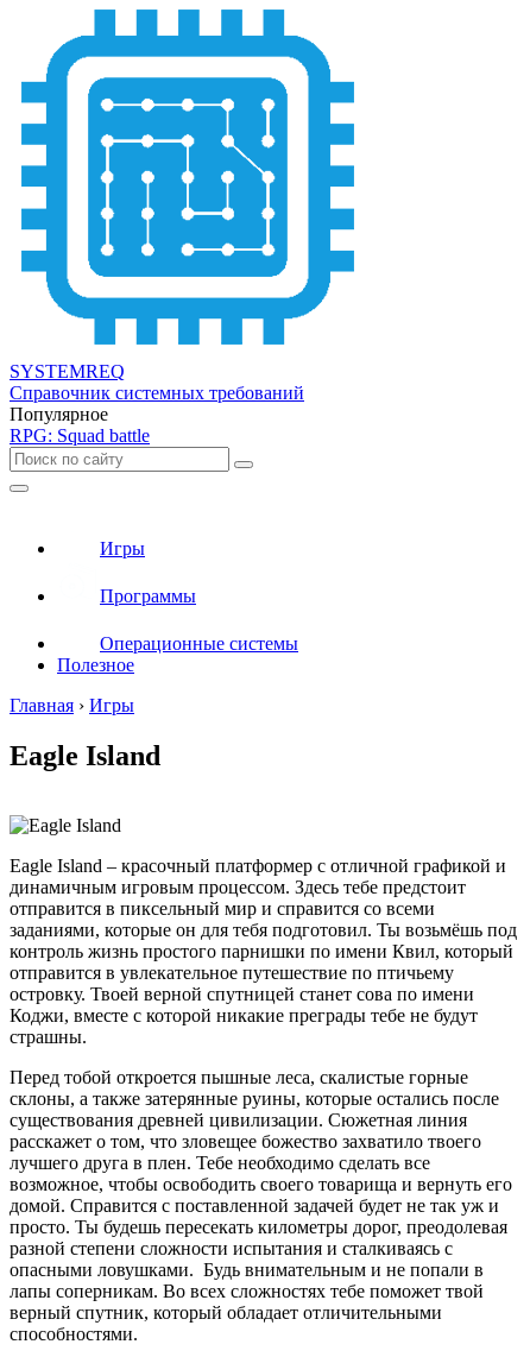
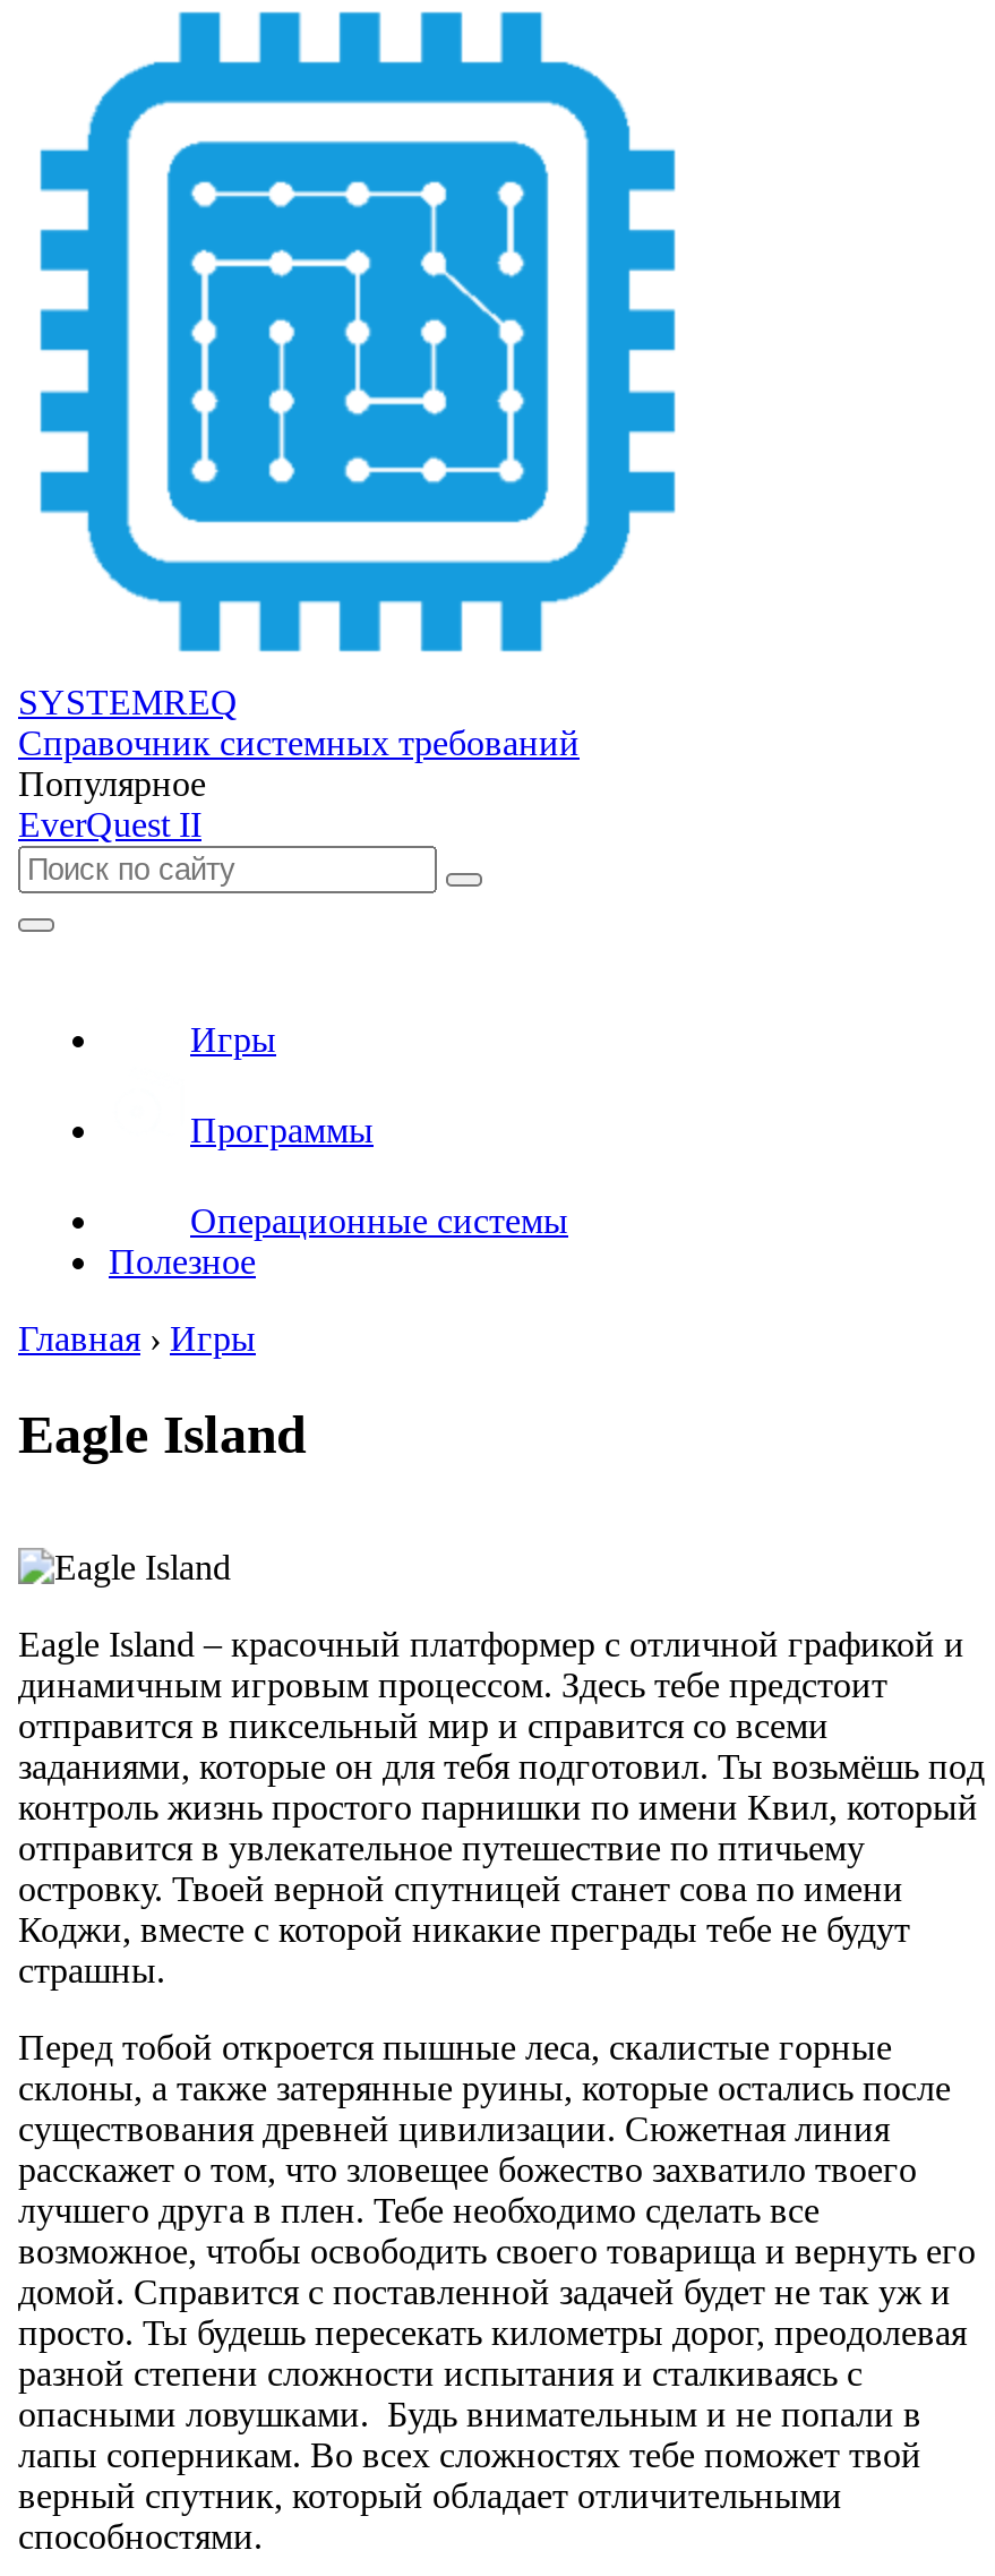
[10,425,150,446] RPG: Squad battle -> [18,805,201,844] EverQuest II

